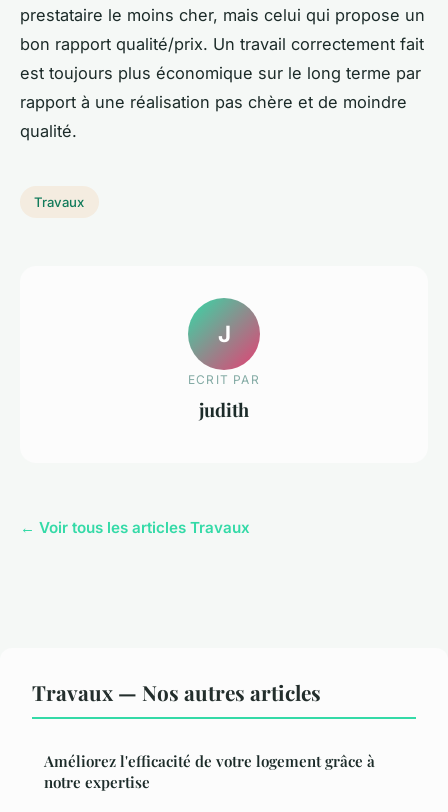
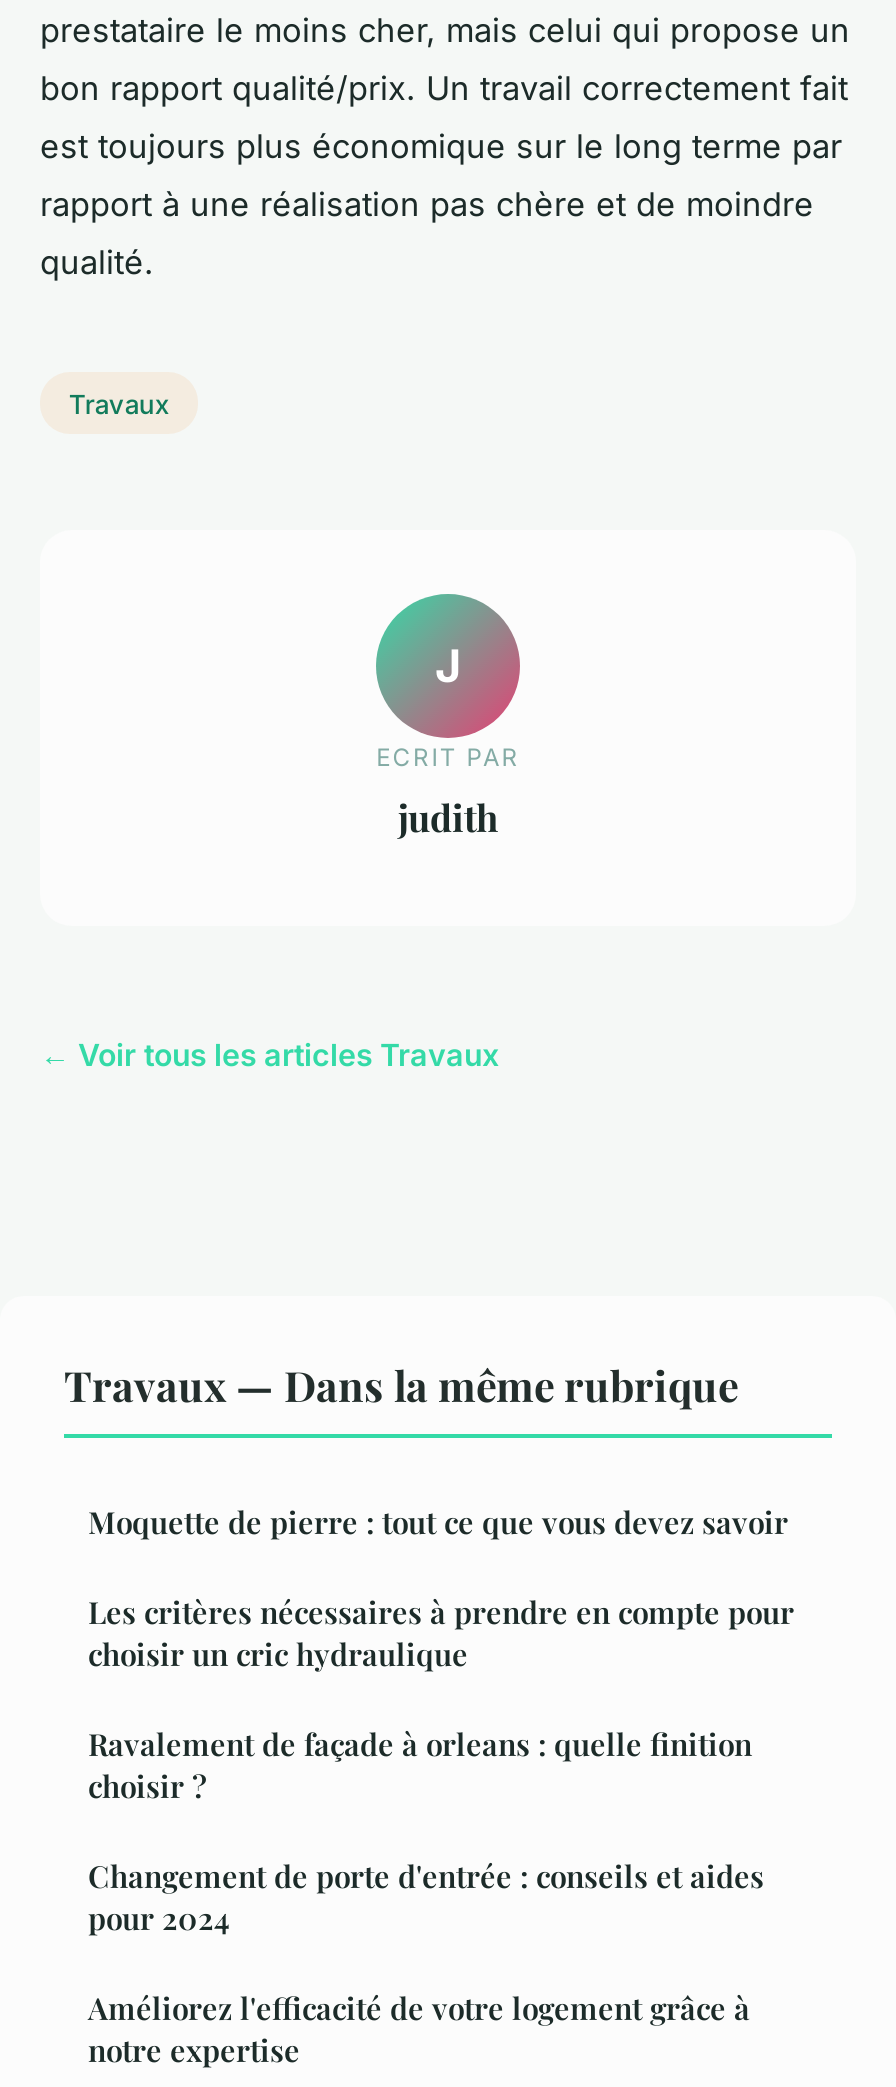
[32,678,321,706] Travaux — Nos autres articles -> [64,1355,794,1937] Travaux — Dans la même rubrique | Moquette de pierre : tout ce que vous devez savoir | Les critères nécessaires à prendre en compte pour | choisir un cric hydraulique | Ravalement de façade à orleans : quelle finition | choisir ? | Changement de porte d'entrée : conseils et aides | pour 2024

